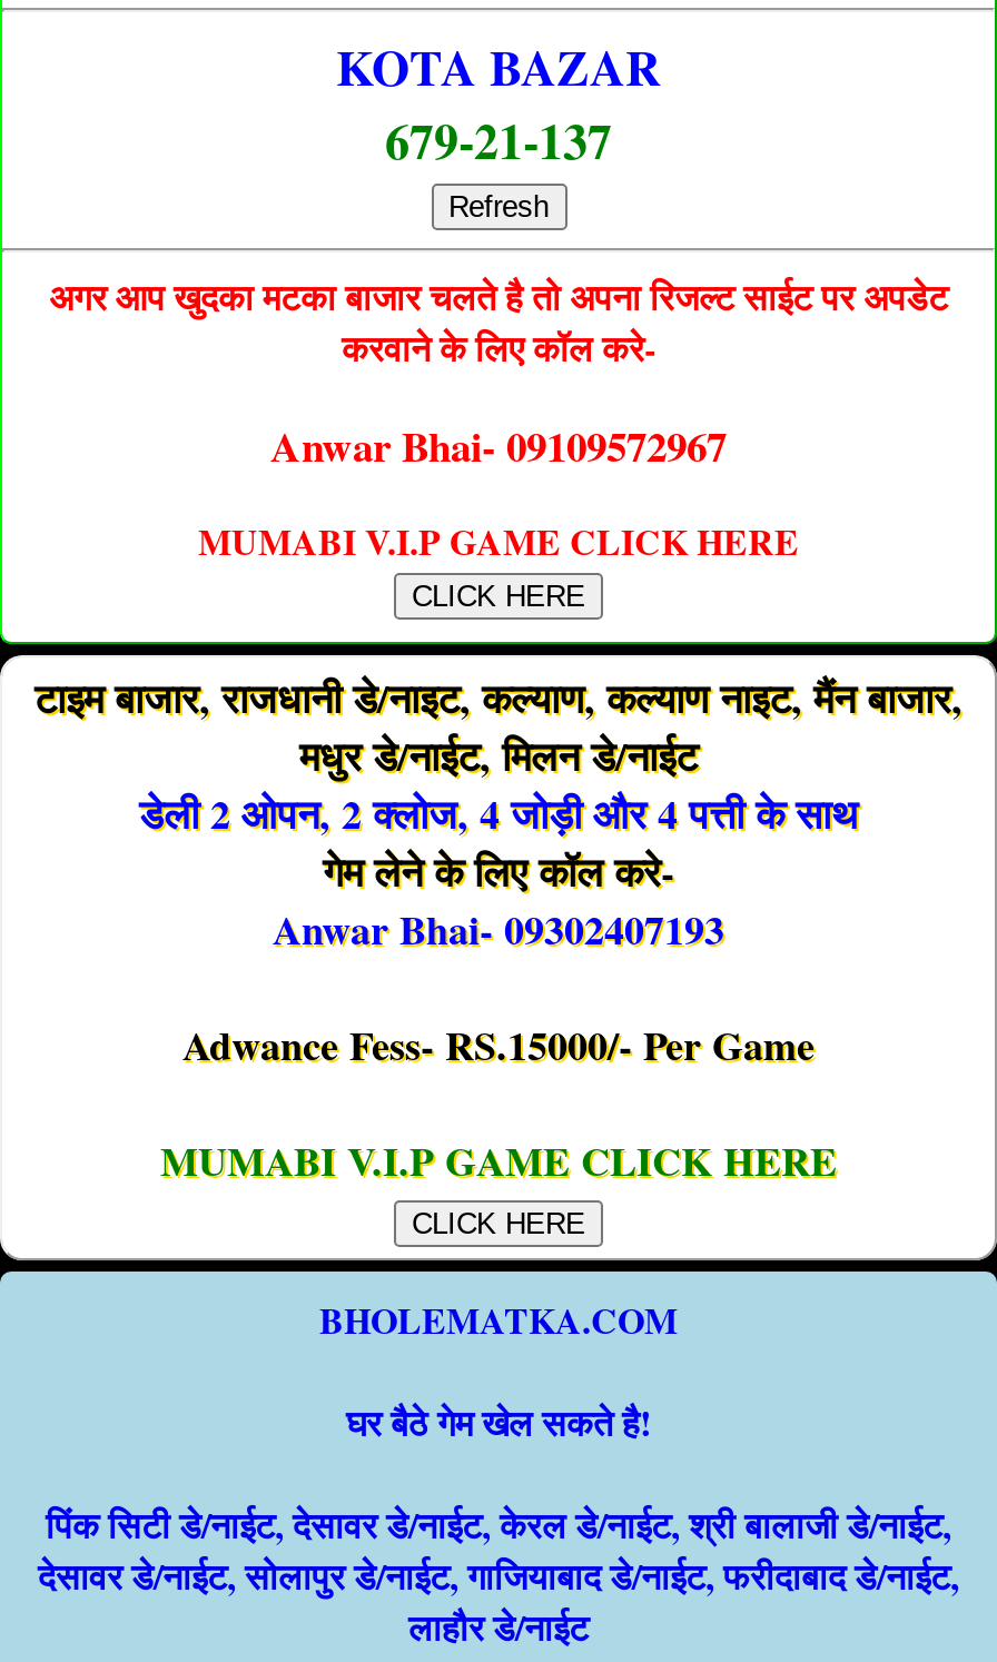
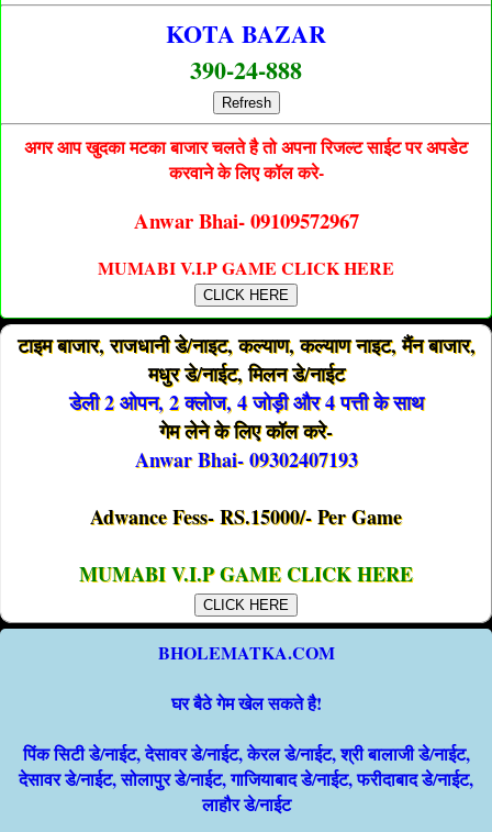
[385,103,612,177] 679-21-137 -> [190,52,302,88] 390-24-888

